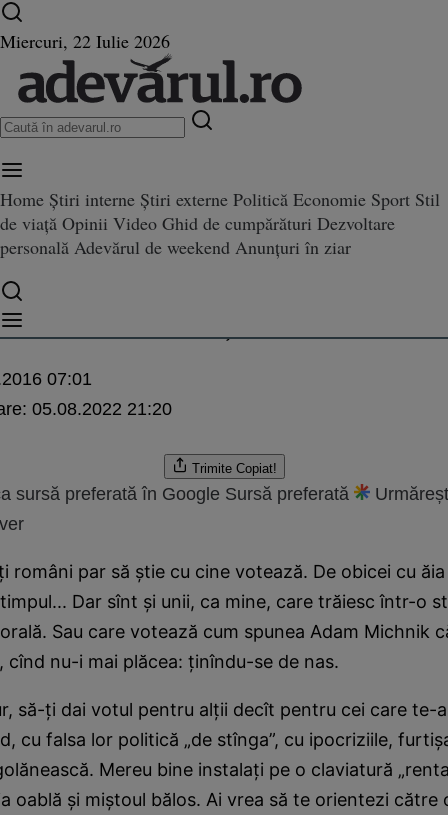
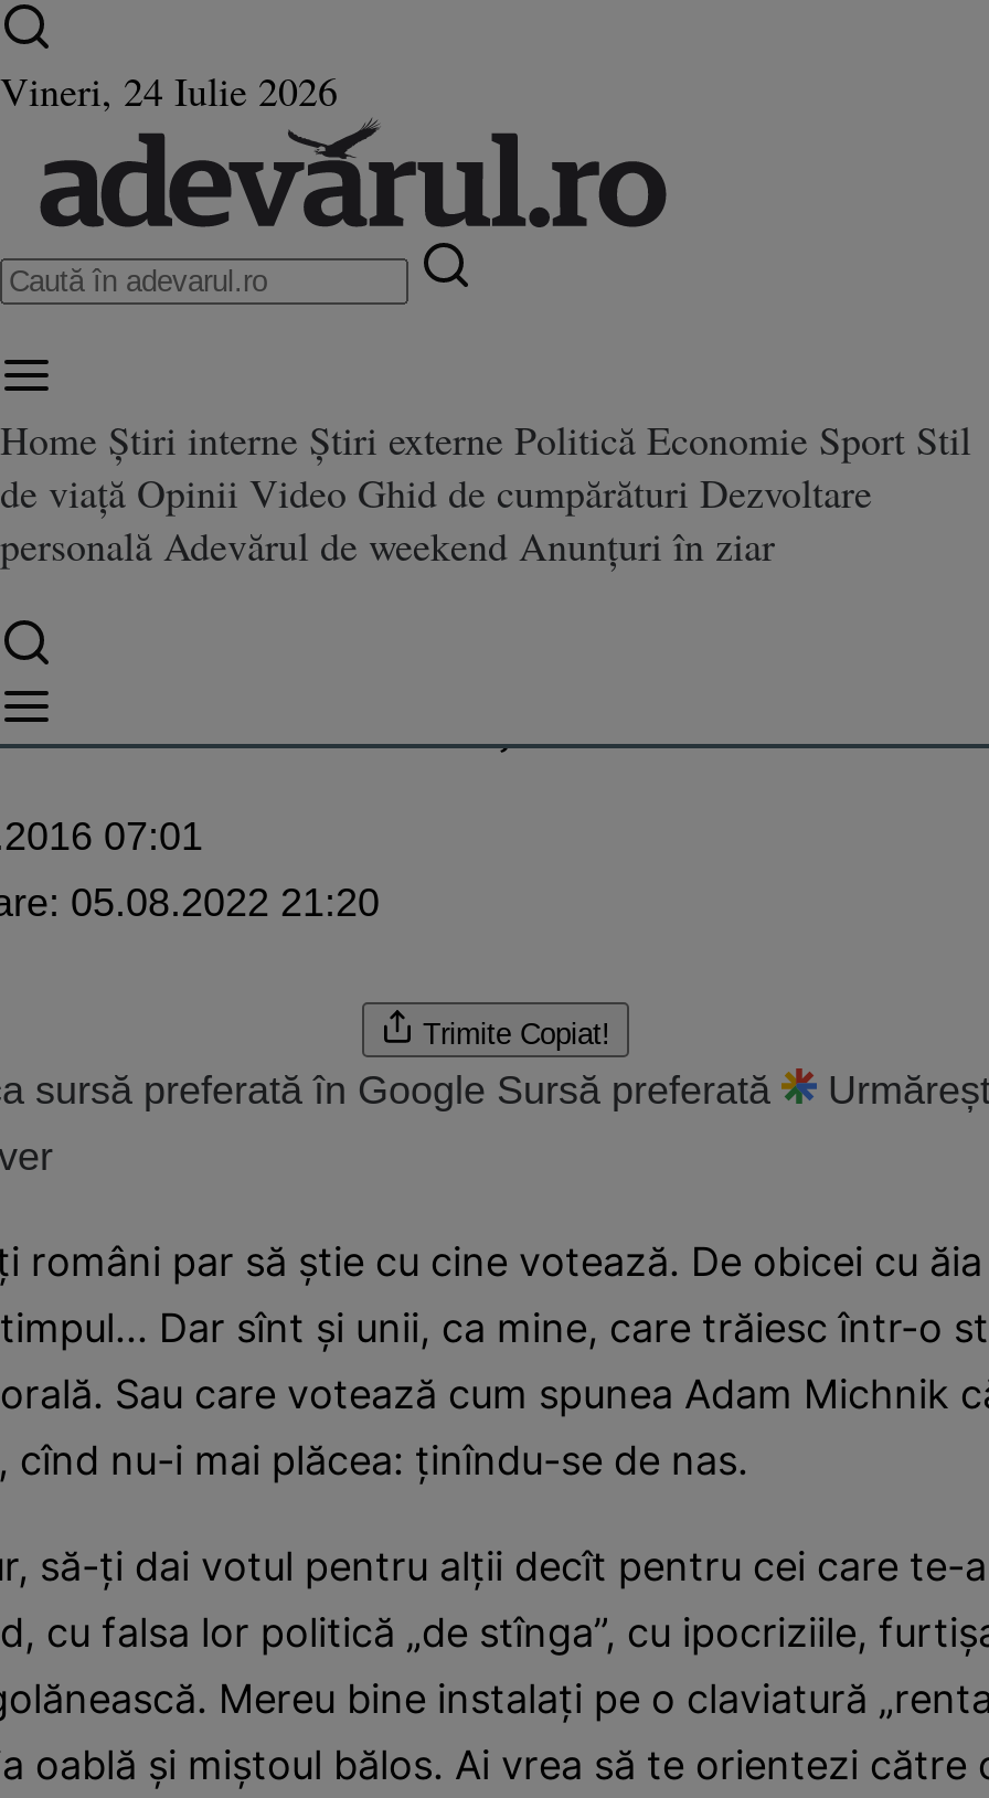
[0,29,170,53] Miercuri, 22 Iulie 2026 -> [0,64,338,117] Vineri, 24 Iulie 2026

